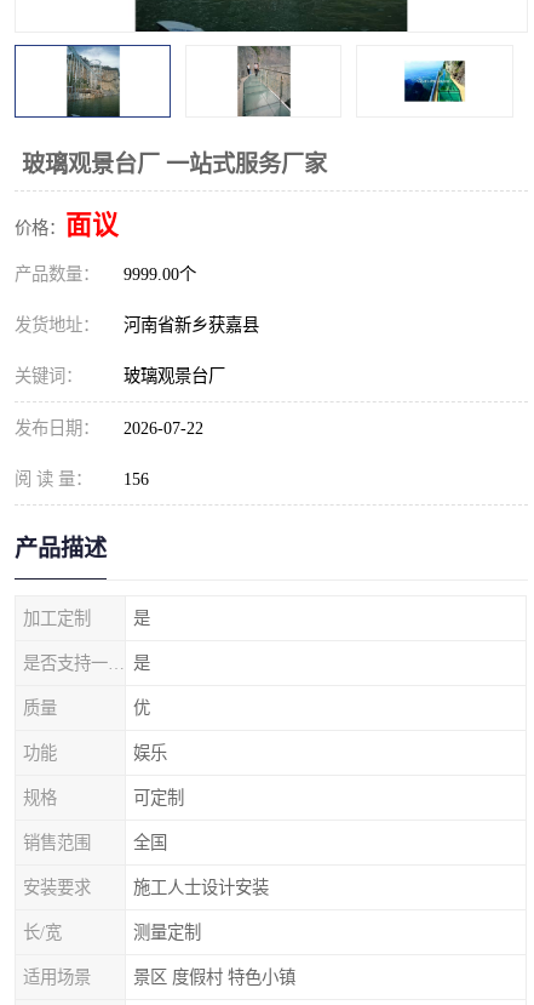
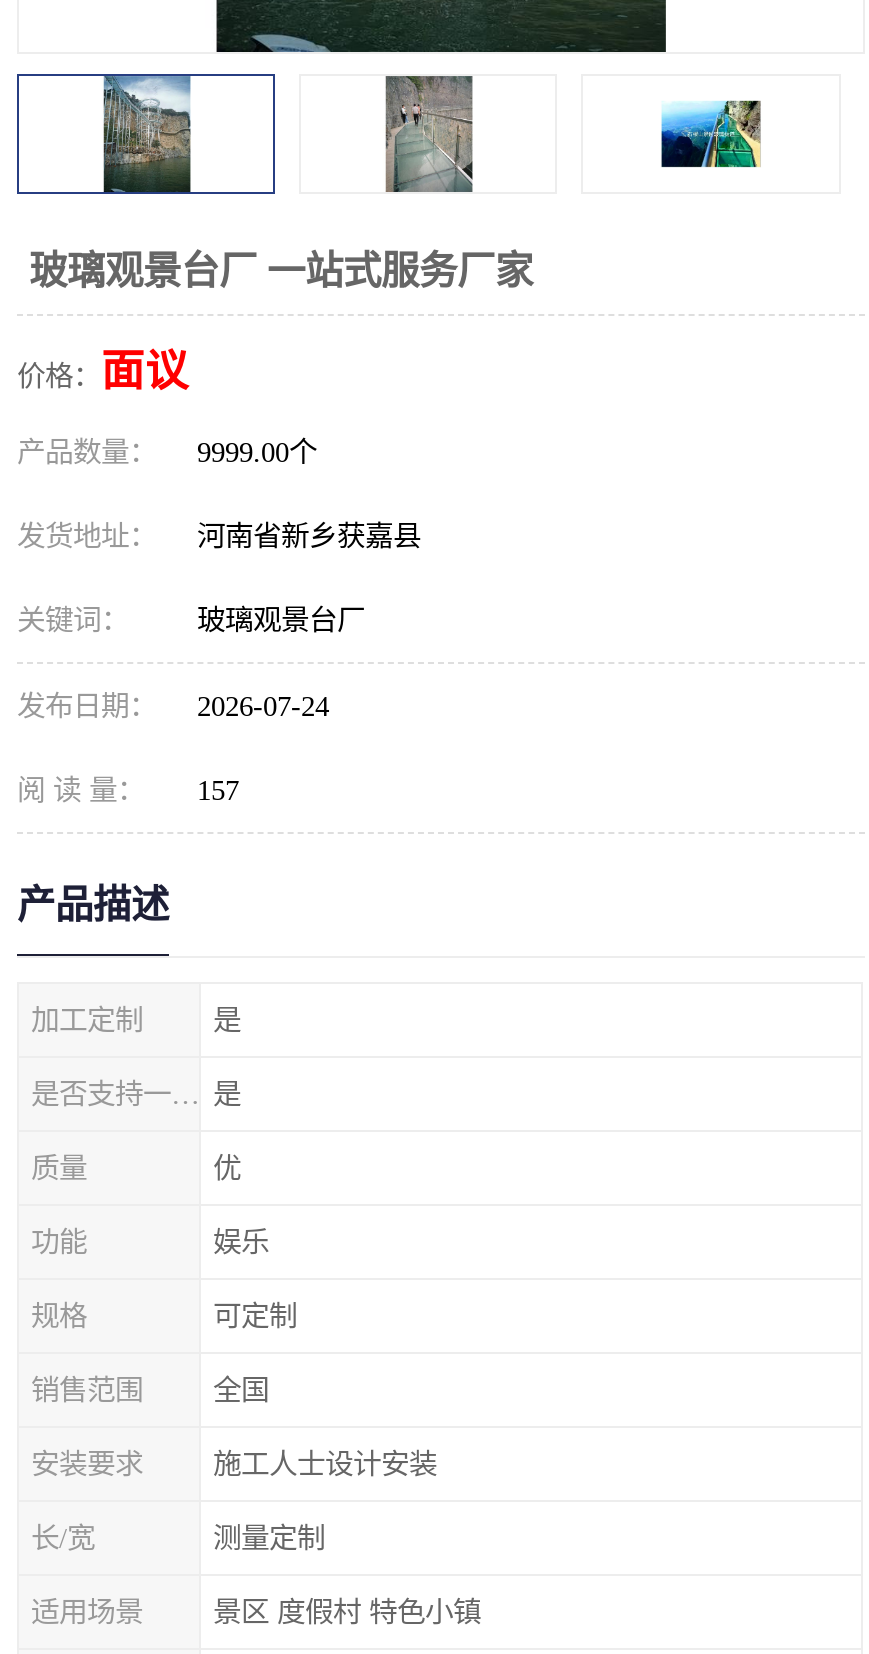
[15,418,203,438] 发布日期： 2026-07-22 -> [17,690,329,722] 发布日期： 2026-07-24
[15,469,149,489] 阅 读 量： 156 -> [17,774,239,806] 阅 读 量： 157

